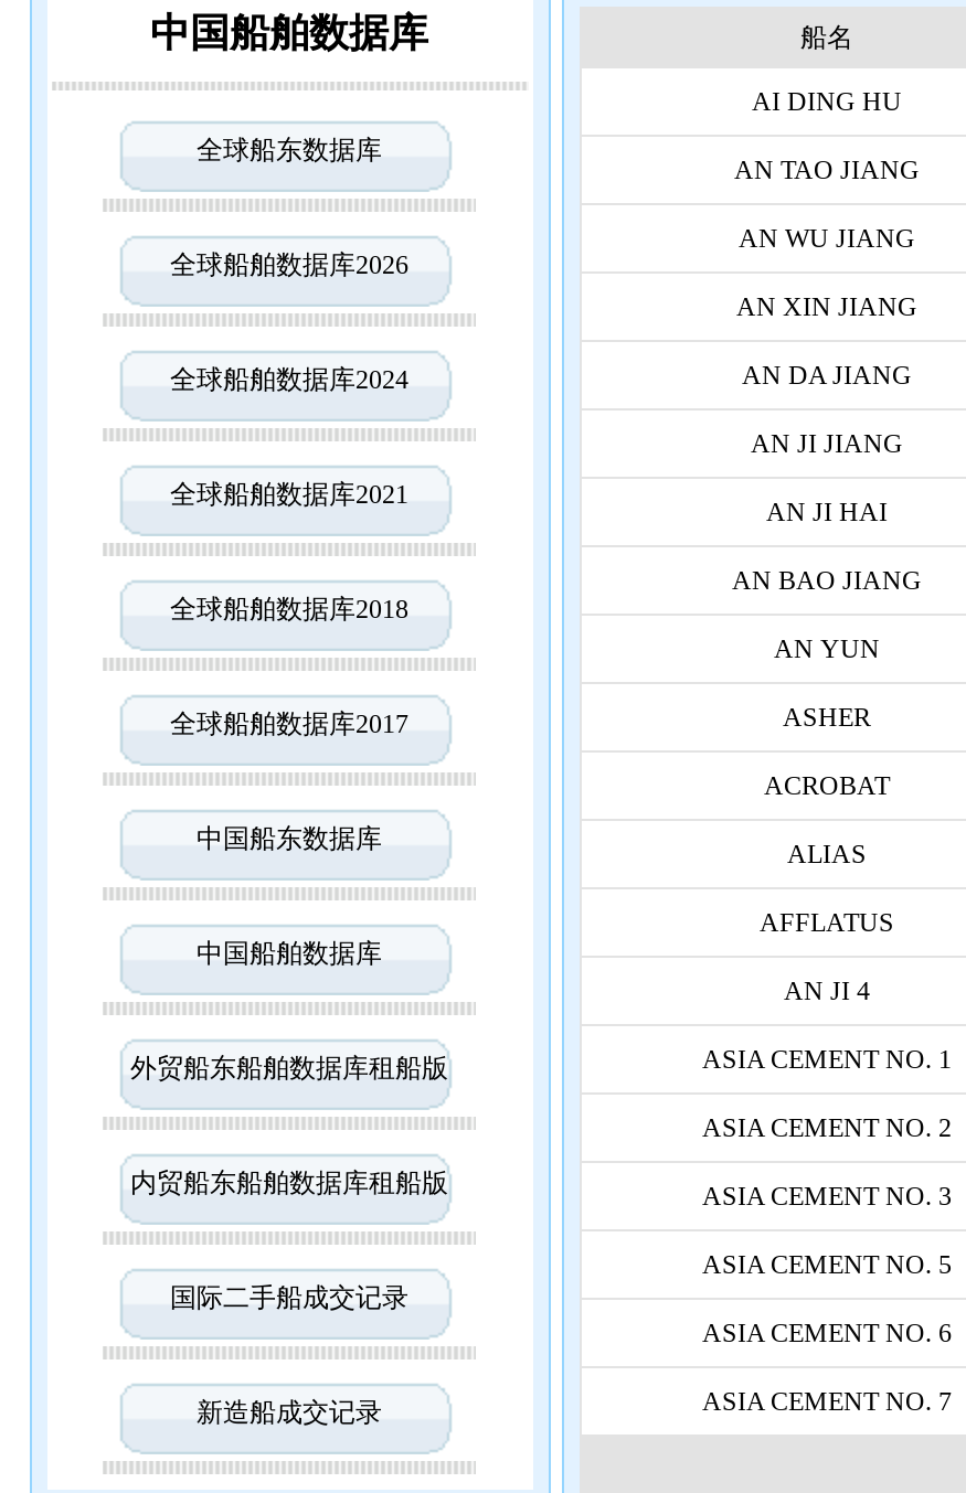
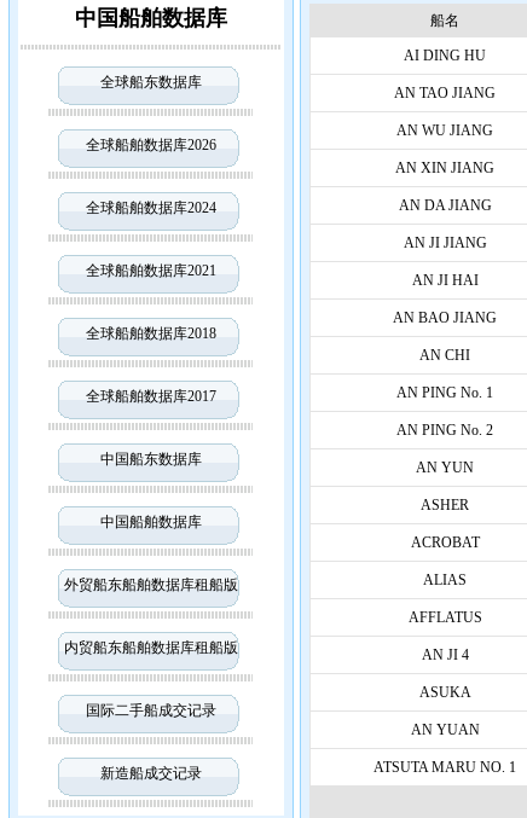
none -> [396,347,493,439] AN CHI | AN PING No. 1 | AN PING No. 2
moved [760,633,894,1006] -> [408,459,482,663]: AN YUN | ASHER | ACROBAT | ALIAS | AFFLATUS | AN JI 4
[702,1044,952,1417] ASIA CEMENT NO. 1 | ASIA CEMENT NO. 2 | ASIA CEMENT NO. 3 | ASIA CEMENT NO. 5 | ASIA CEMENT NO. 6 | ASIA CEMENT NO. 7 -> [373,684,516,776] ASUKA | AN YUAN | ATSUTA MARU NO. 1

